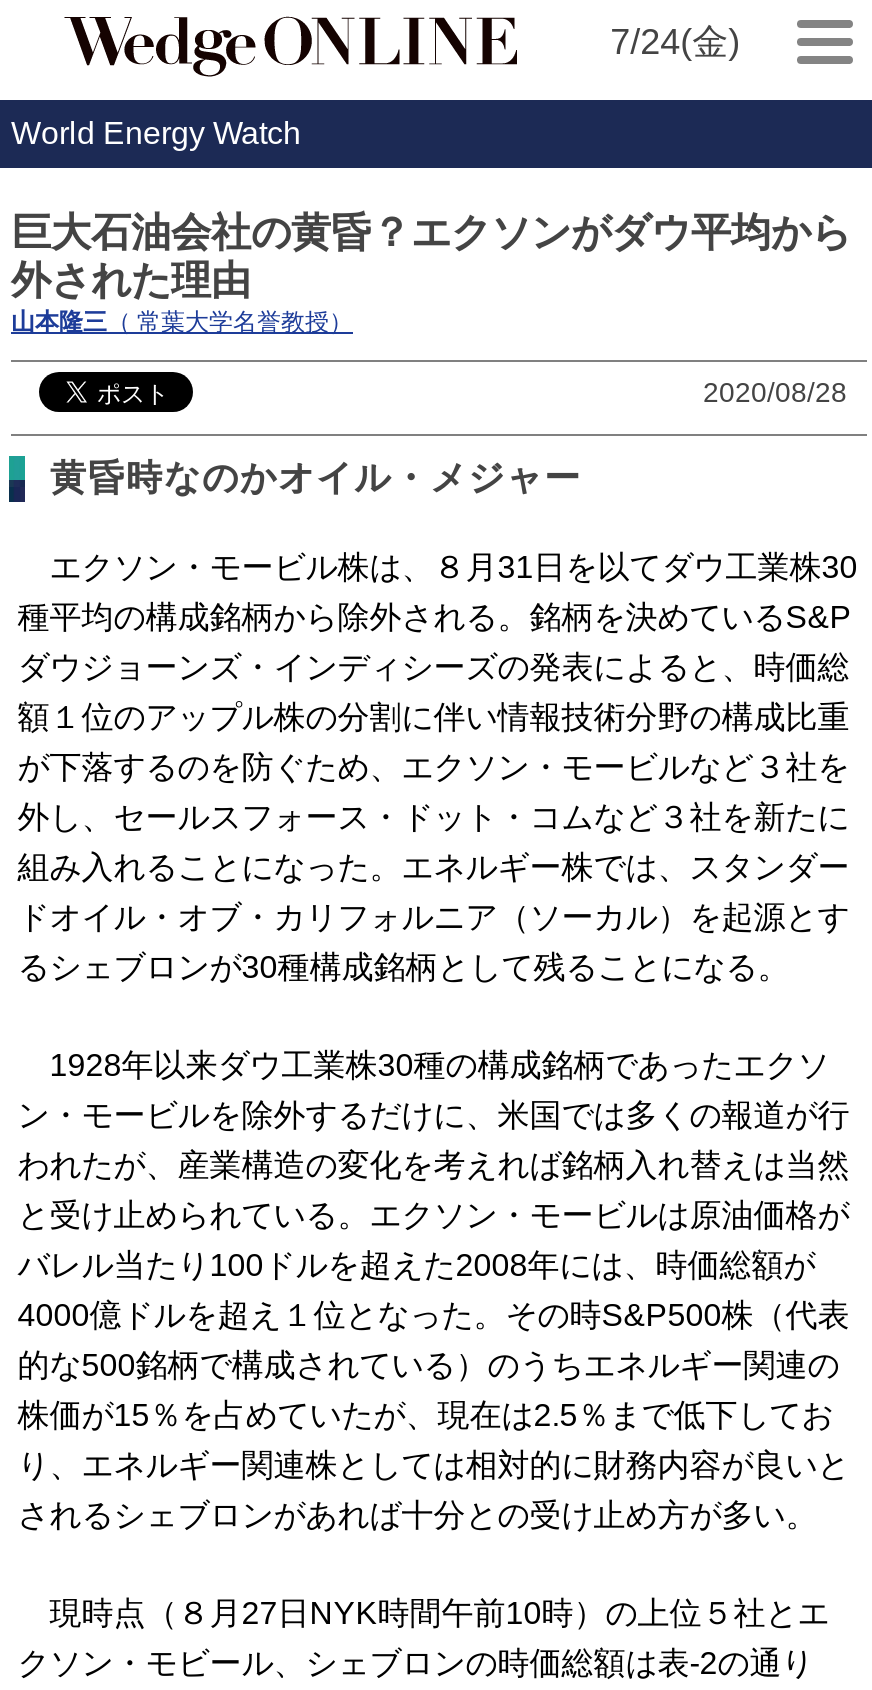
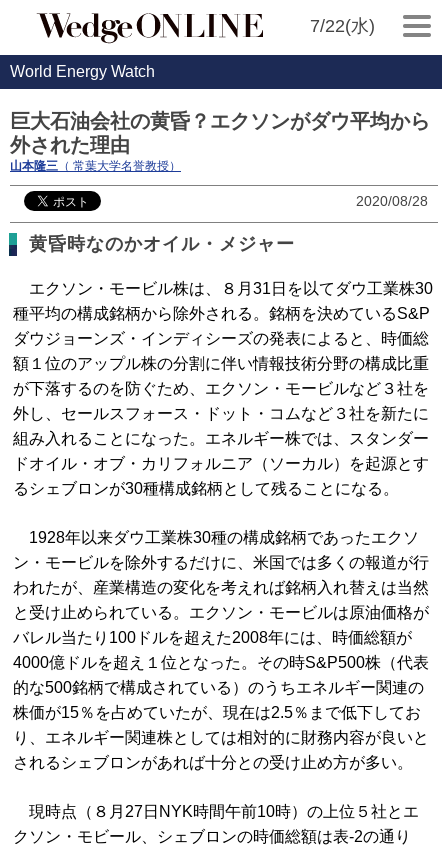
[610,22,740,62] 7/24(金) -> [310,16,375,36] 7/22(水)

